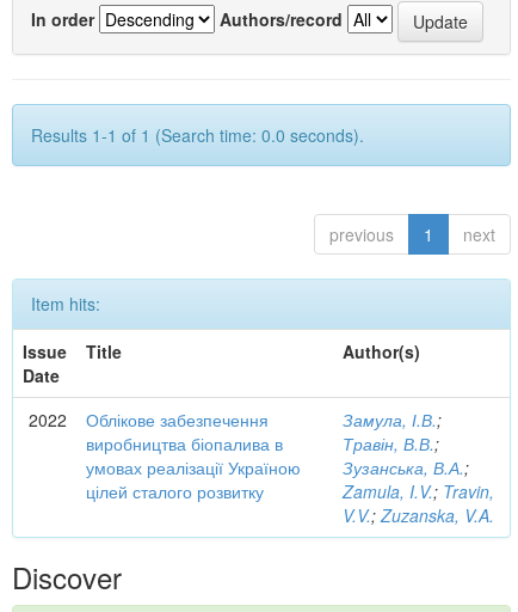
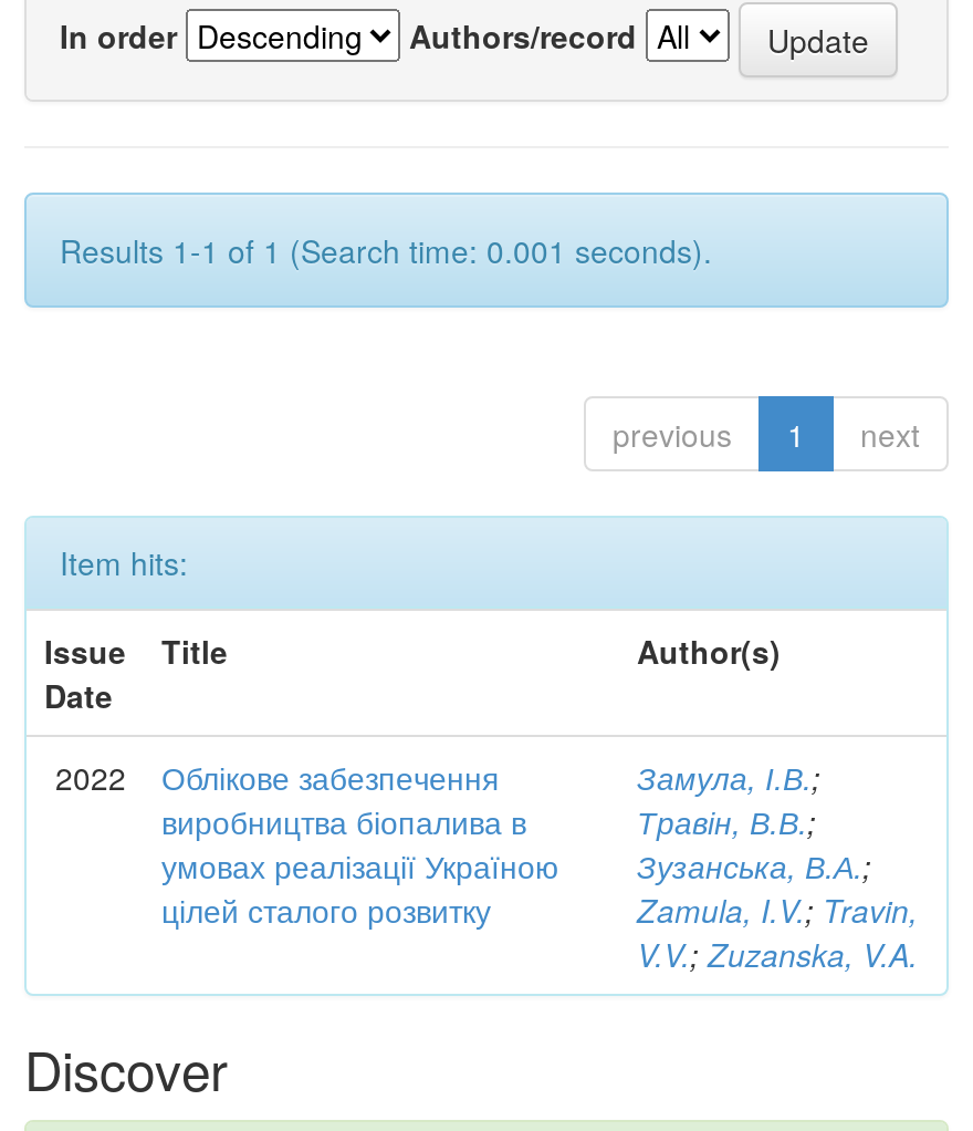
[31,123,364,147] Results 1-1 of 1 (Search time: 0.0 seconds). -> [60,228,712,272] Results 1-1 of 1 (Search time: 0.001 seconds).

